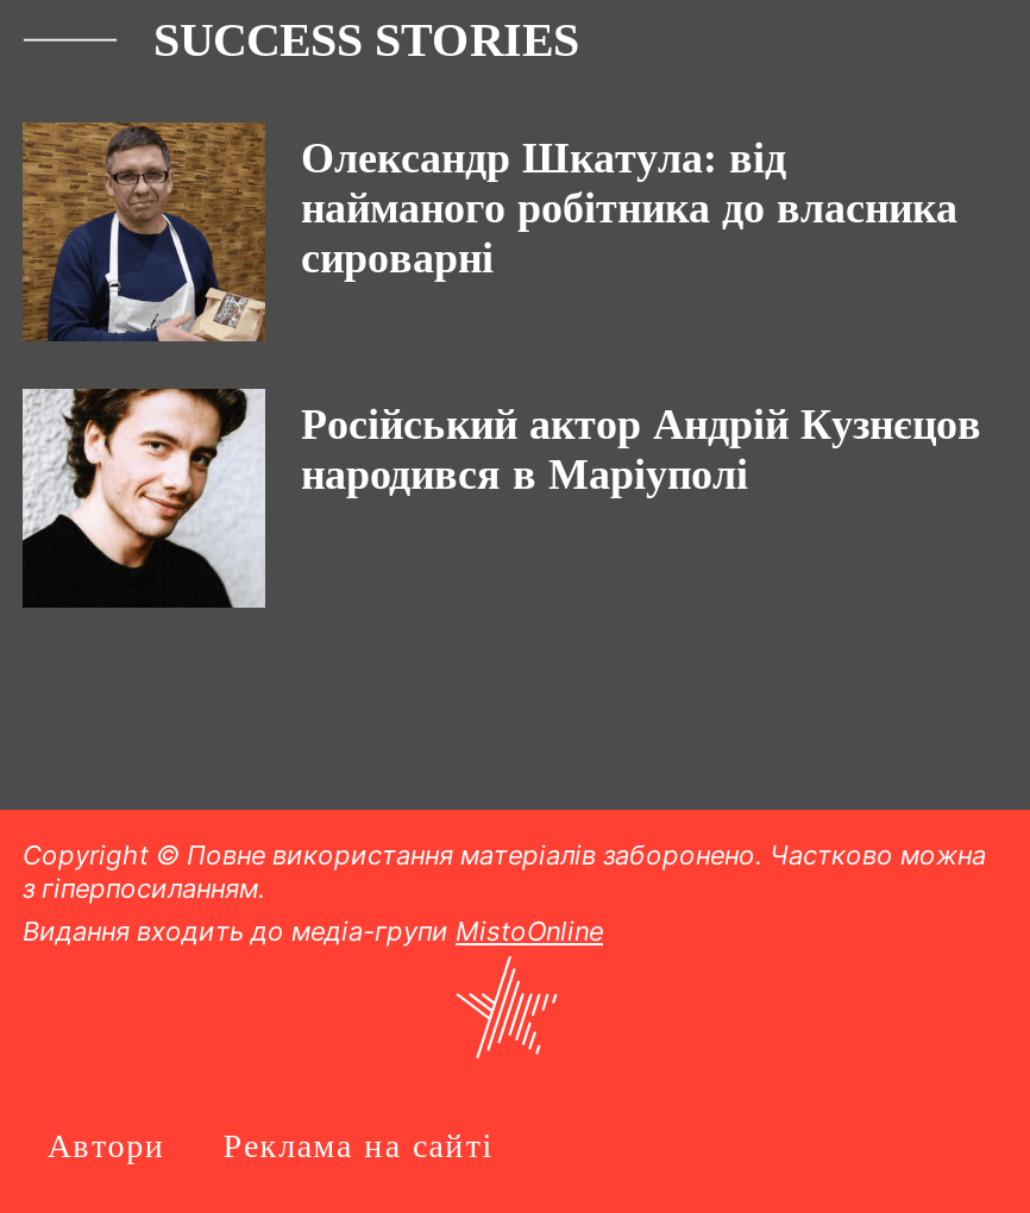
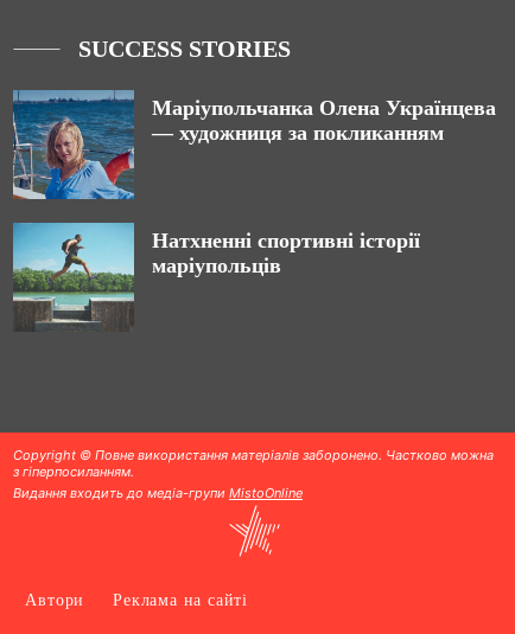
[23,122,957,344] [image] | Олександр Шкатула: від | найманого робітника до власника | сироварні -> [12,89,496,200] [image] | Маріупольчанка Олена Українцева | — художниця за покликанням
[20,386,981,610] [image] | Російський актор Андрій Кузнєцов | народився в Маріуполі -> [12,222,420,332] [image] | Натхненні спортивні історії | маріупольців

